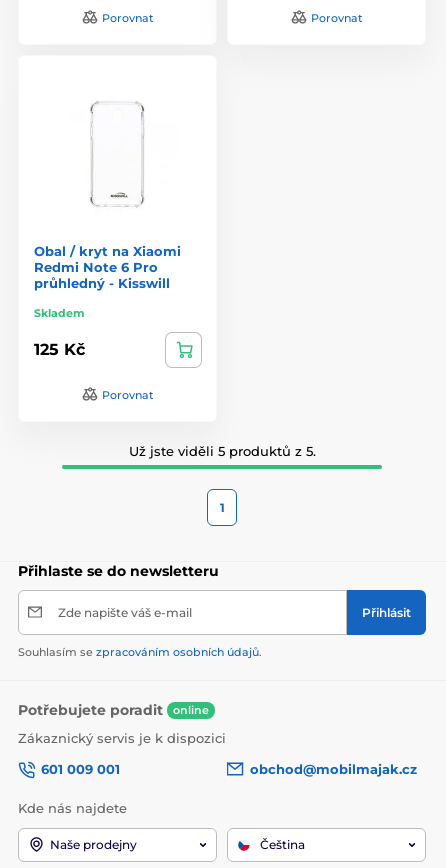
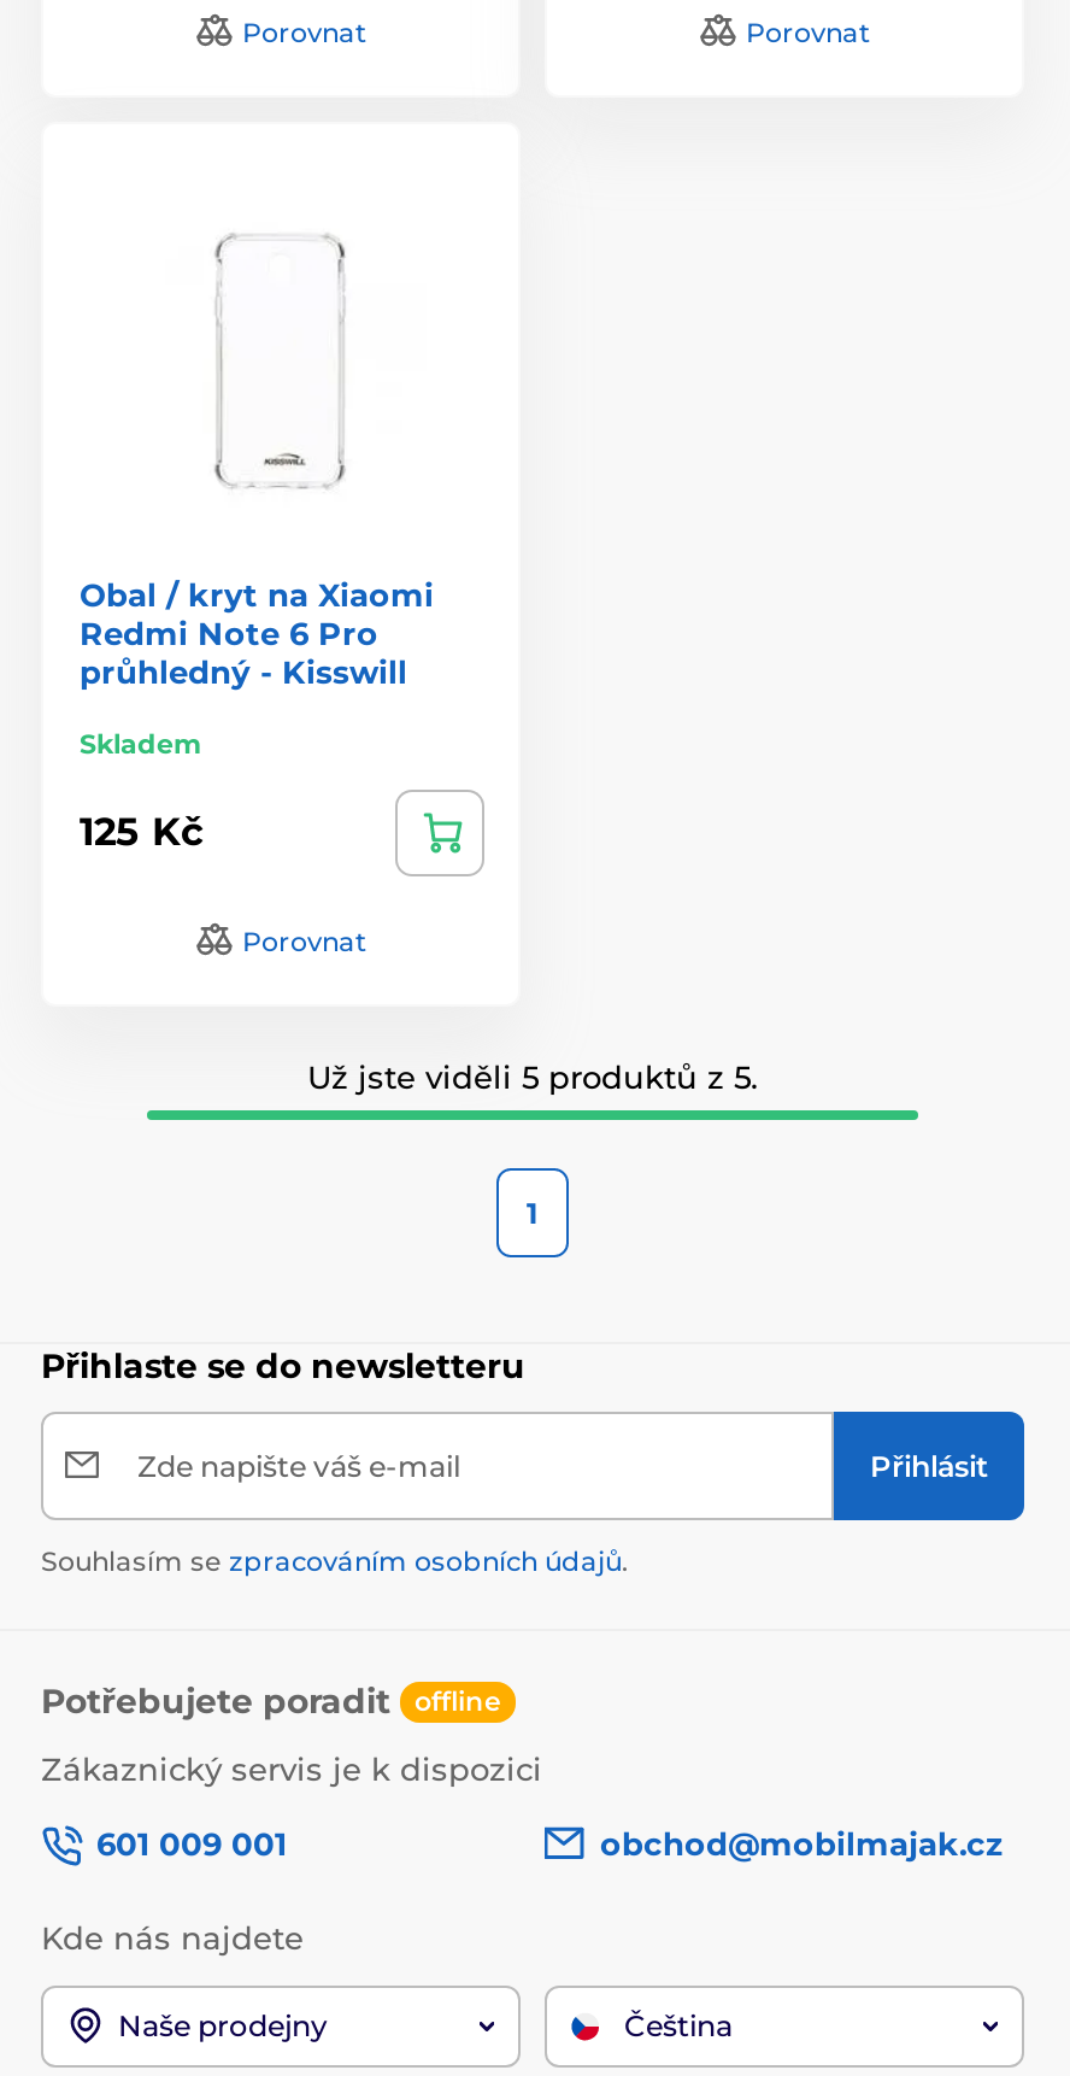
[18,700,209,718] Potřebujete poradit online -> [41,1678,501,1722] Potřebujete poradit offline

